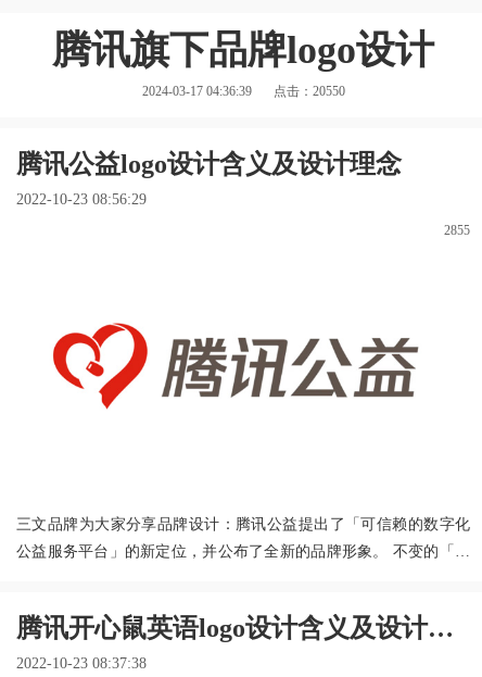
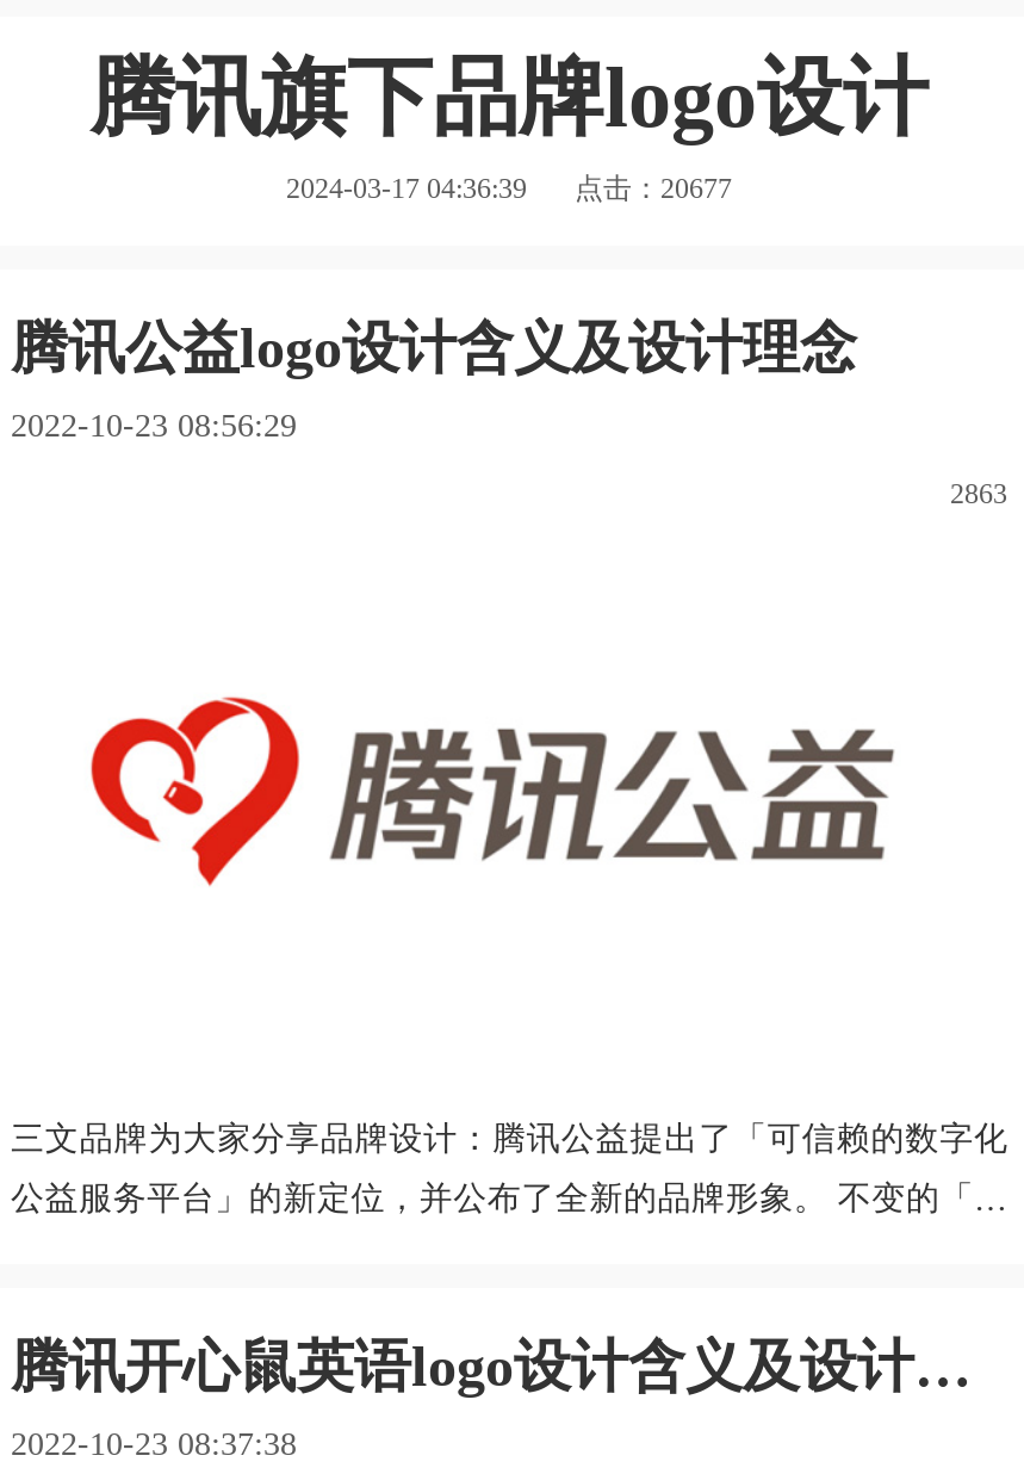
[142,84,345,99] 2024-03-17 04:36:39 点击：20550 -> [286,172,732,205] 2024-03-17 04:36:39 点击：20677
[444,223,470,238] 2855 -> [950,477,1007,510] 2863

